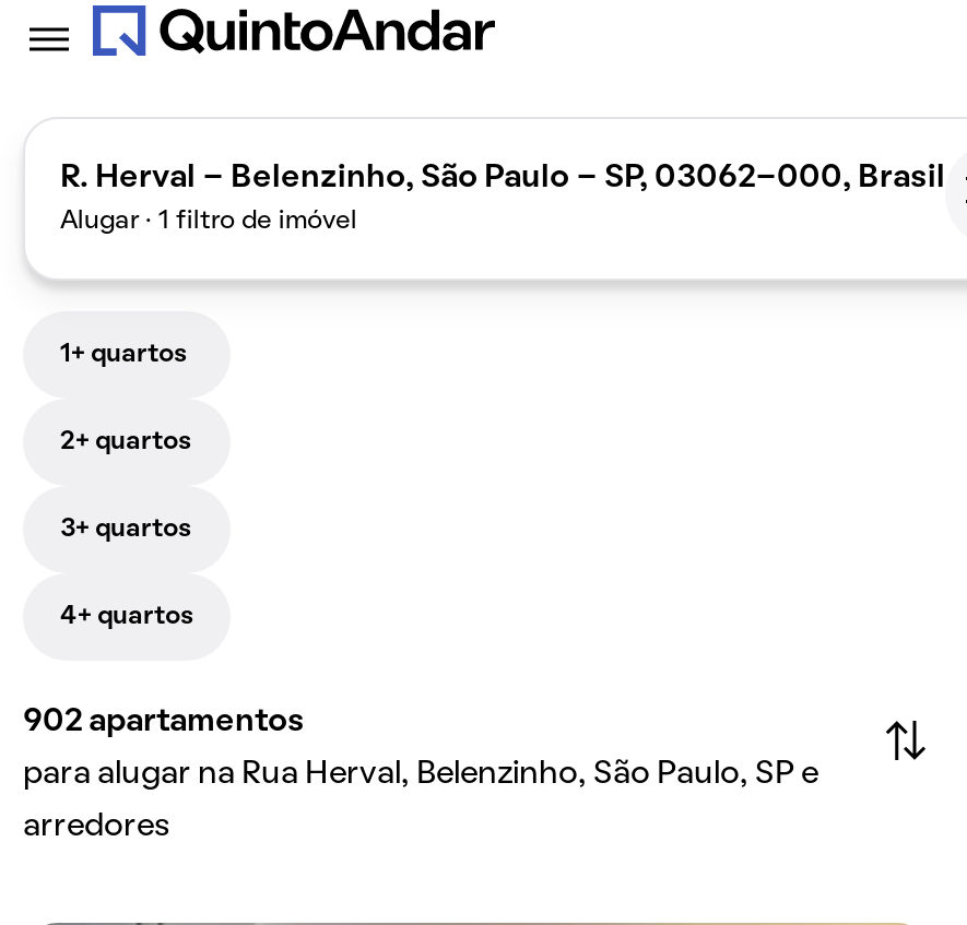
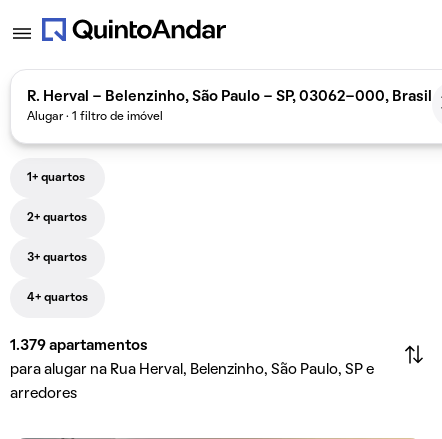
[23,707,305,737] 902 apartamentos -> [10,339,148,353] 1.379 apartamentos

